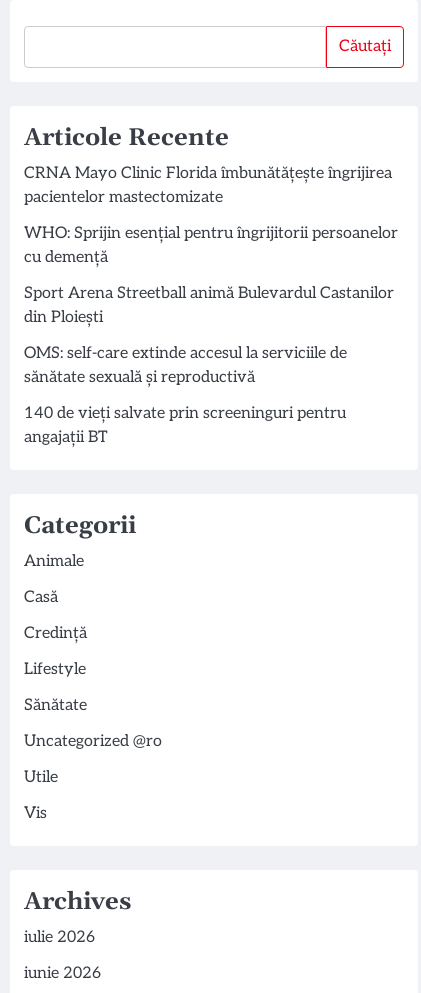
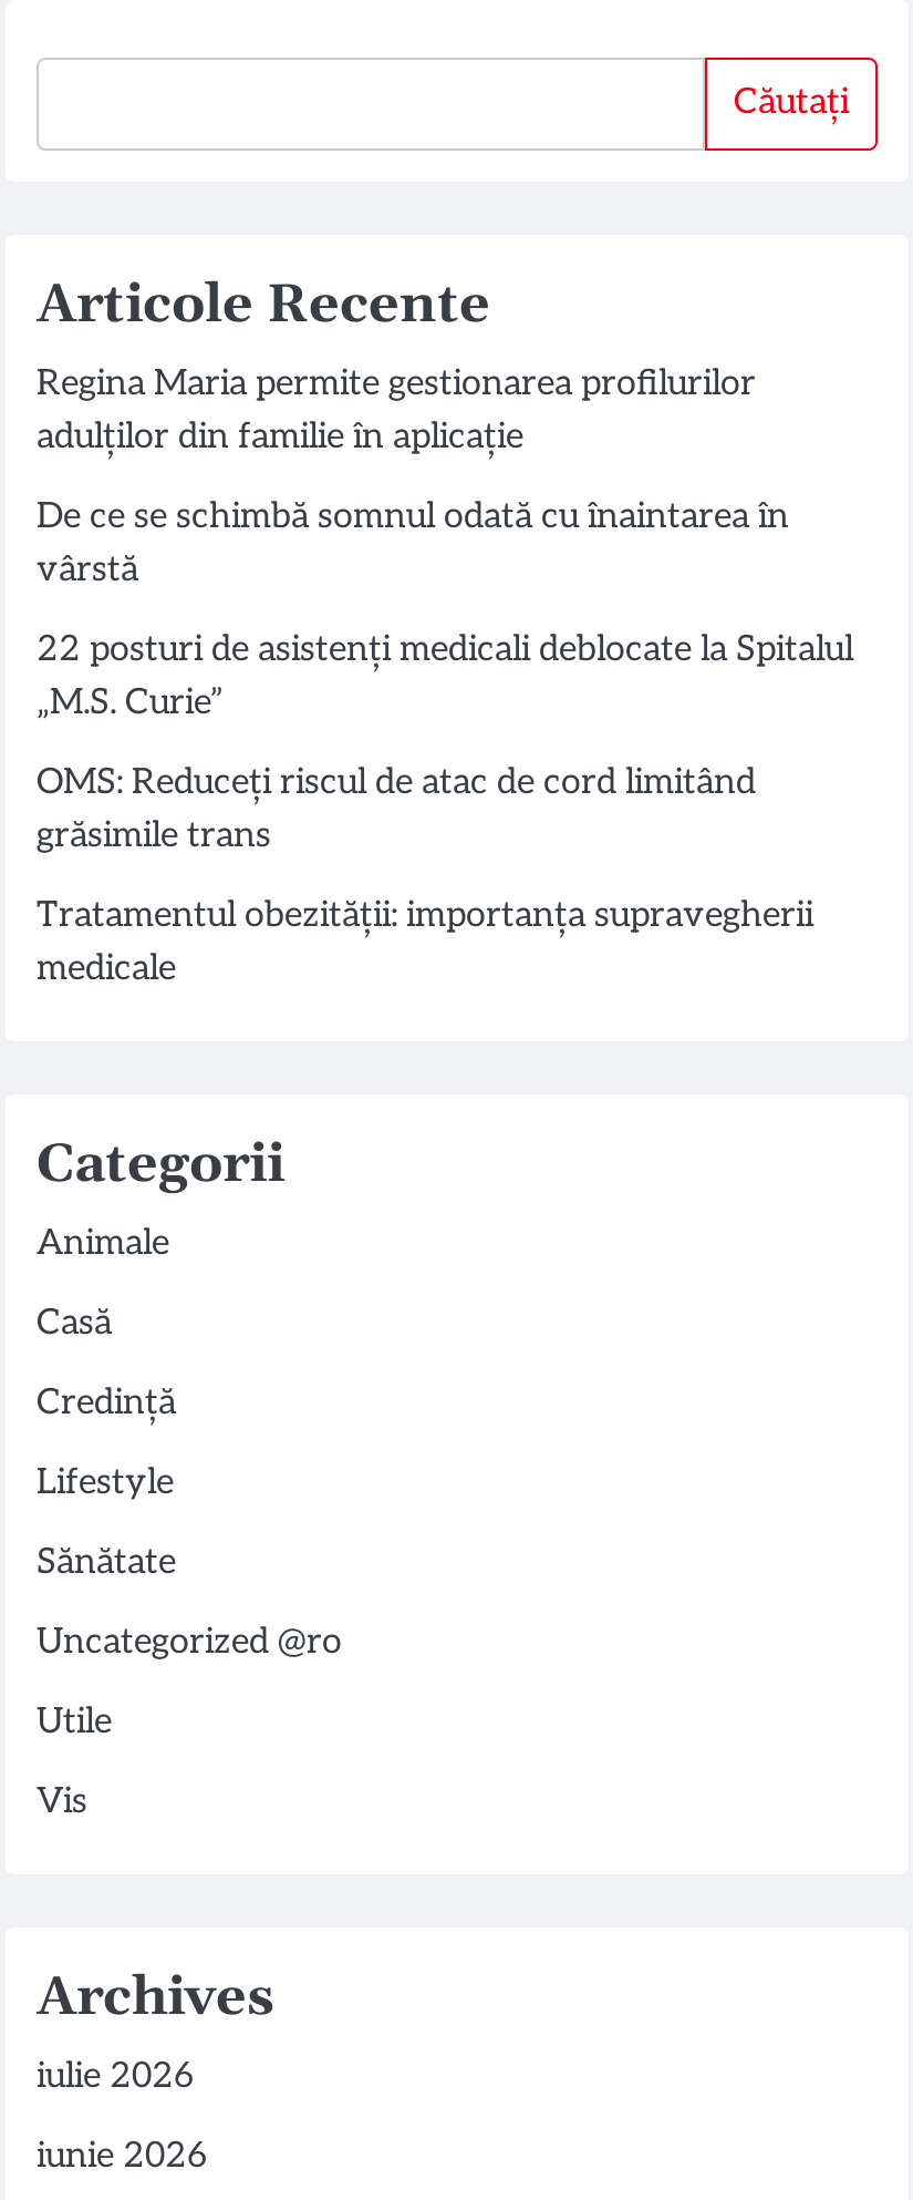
[24,164,392,207] CRNA Mayo Clinic Florida îmbunătățește îngrijirea | pacientelor mastectomizate -> [37,364,756,459] Regina Maria permite gestionarea profilurilor | adulților din familie în aplicație
[24,224,398,267] WHO: Sprijin esențial pentru îngrijitorii persoanelor | cu demență -> [37,497,789,592] De ce se schimbă somnul odată cu înaintarea în | vârstă
[24,284,394,327] Sport Arena Streetball animă Bulevardul Castanilor | din Ploiești -> [37,630,853,725] 22 posturi de asistenți medicali deblocate la Spitalul | „M.S. Curie”
[24,344,347,387] OMS: self-care extinde accesul la serviciile de | sănătate sexuală și reproductivă -> [37,763,756,858] OMS: Reduceți riscul de atac de cord limitând | grăsimile trans
[24,404,346,447] 140 de vieți salvate prin screeninguri pentru | angajații BT -> [37,896,813,991] Tratamentul obezității: importanța supravegherii | medicale

